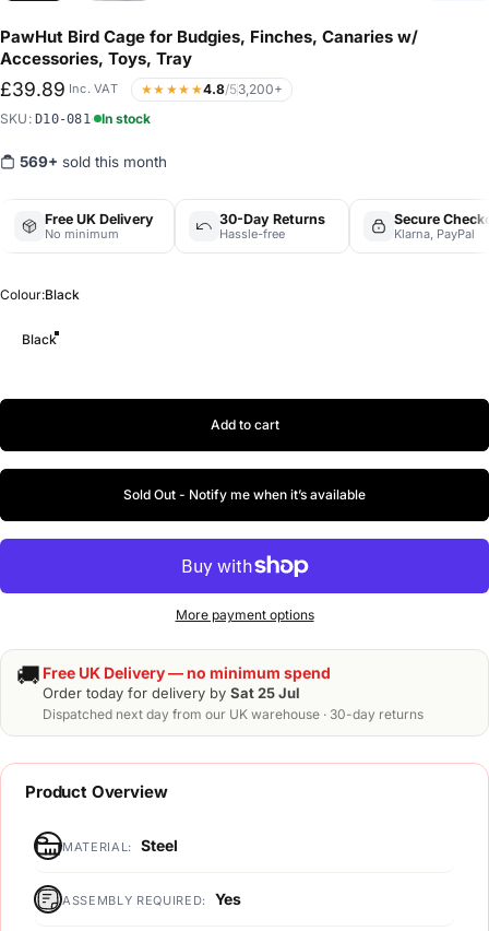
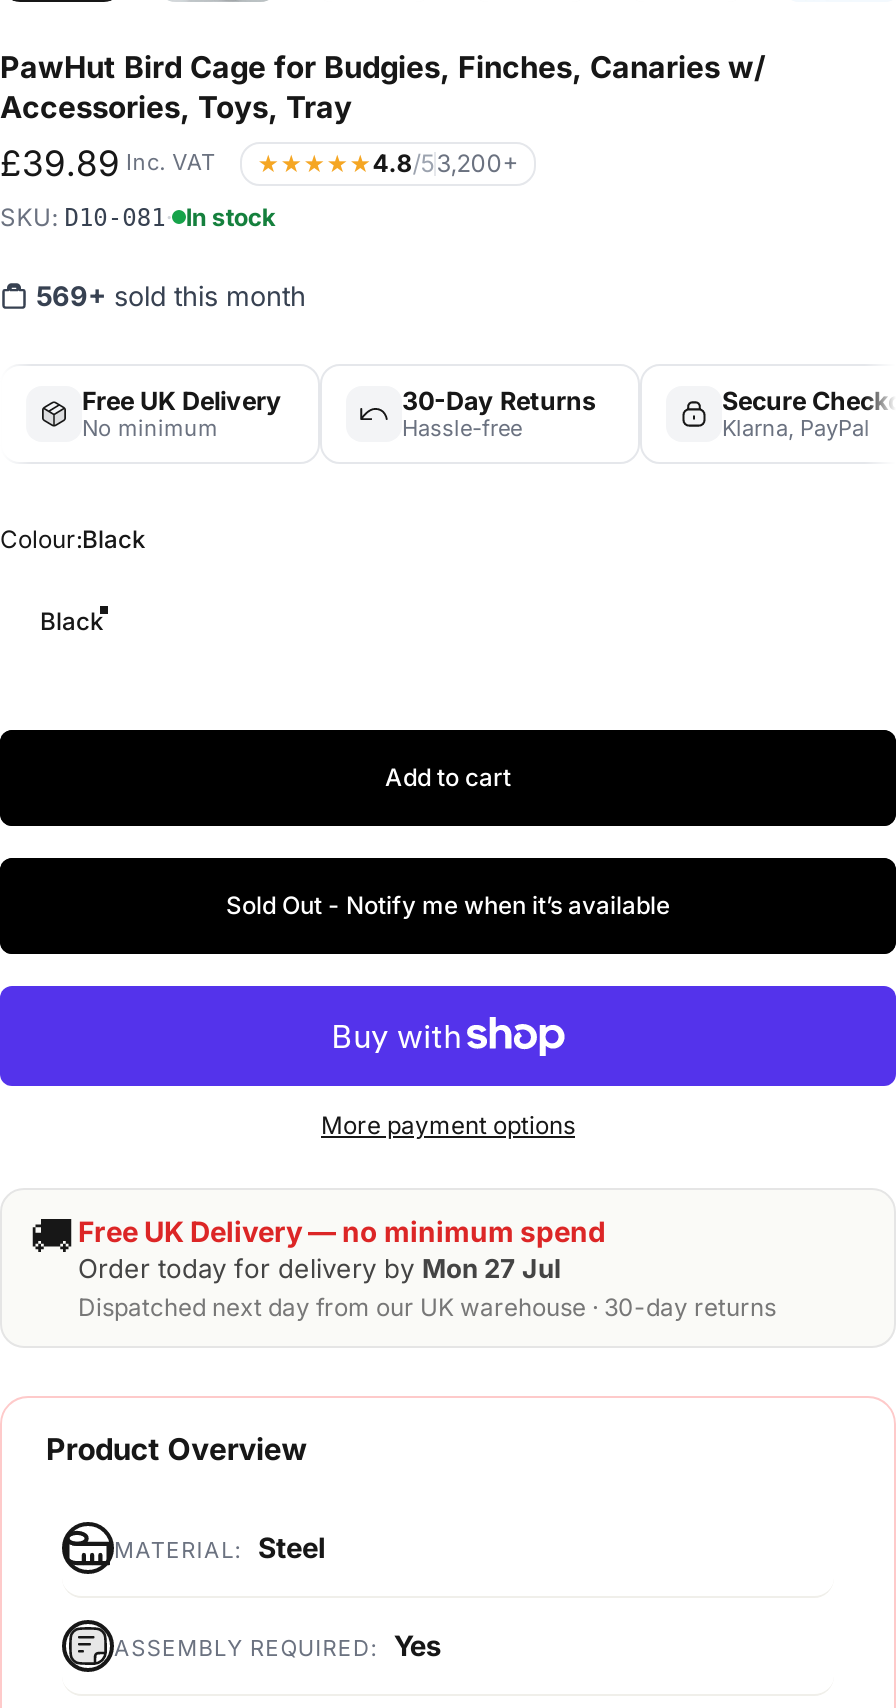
[43,684,300,701] Order today for delivery by Sat 25 Jul -> [78,1251,562,1283] Order today for delivery by Mon 27 Jul

